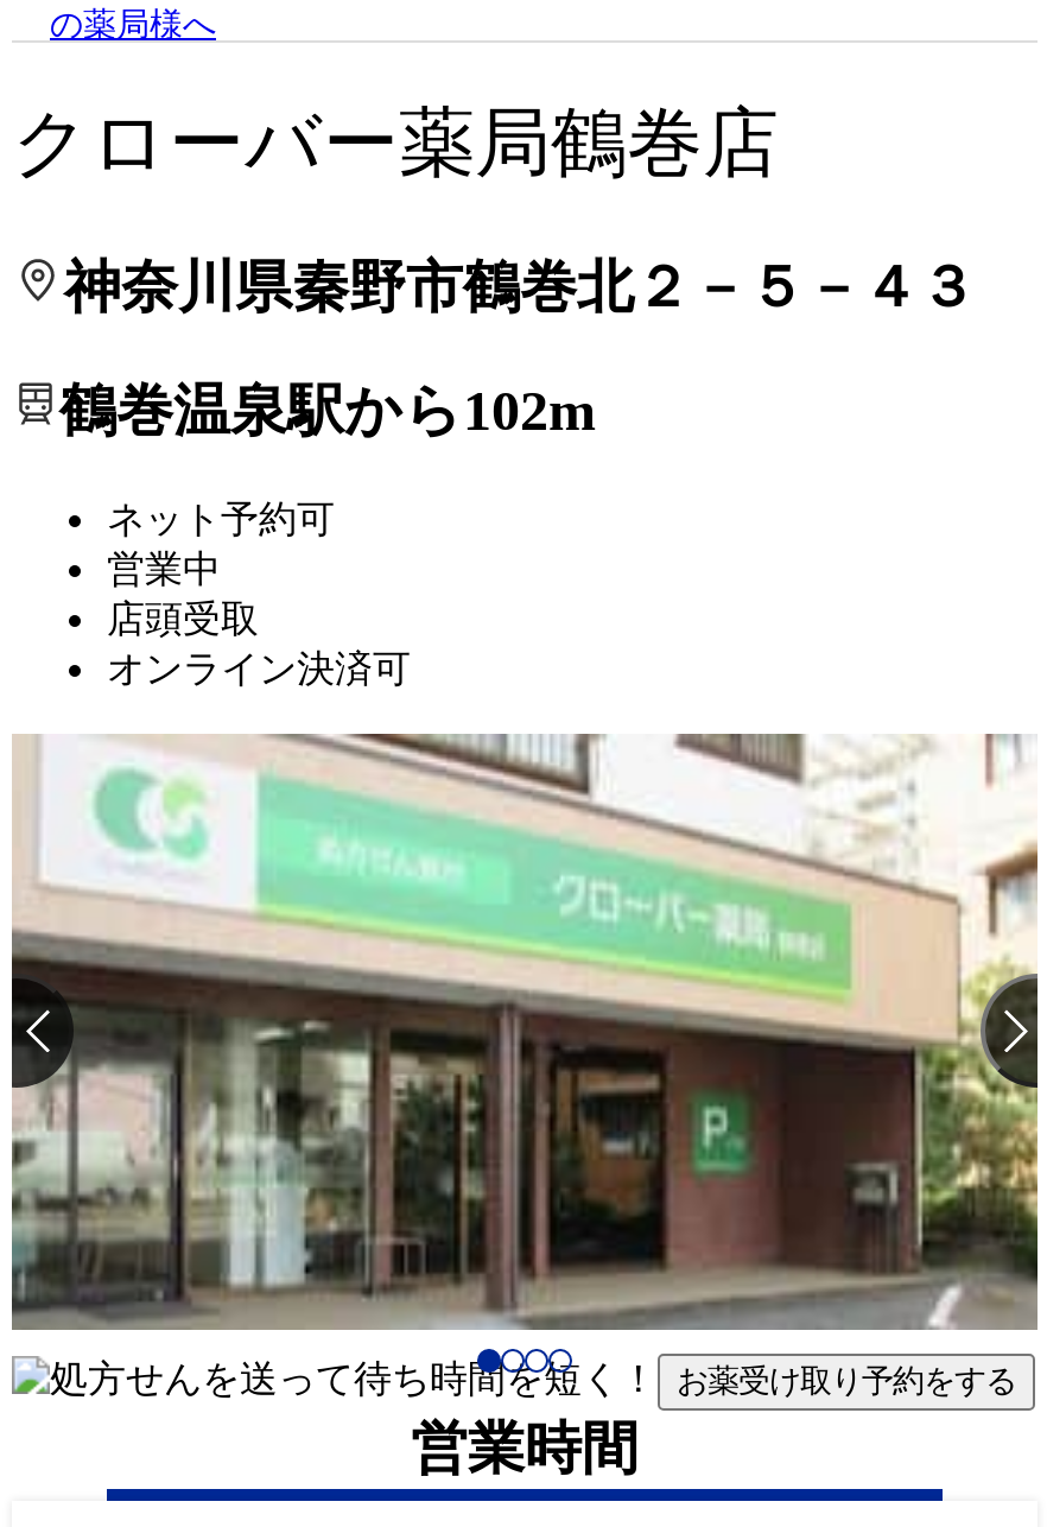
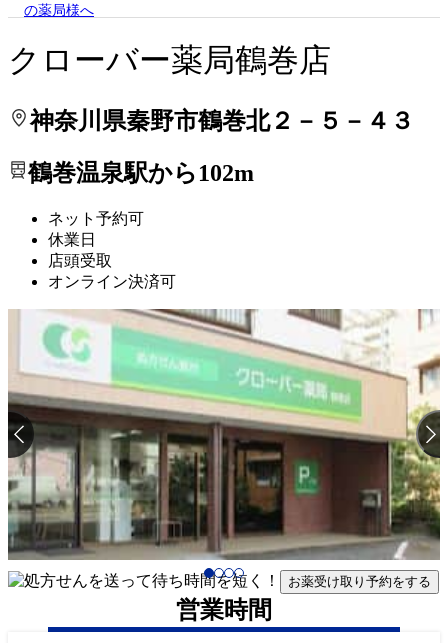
[107,548,221,588] 営業中 -> [48,231,96,248] 休業日

